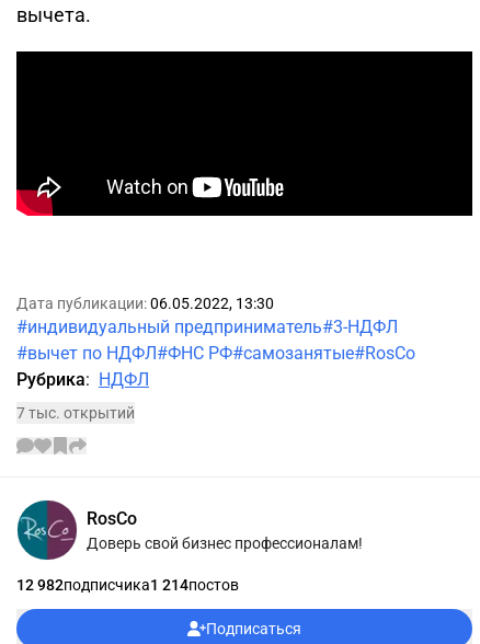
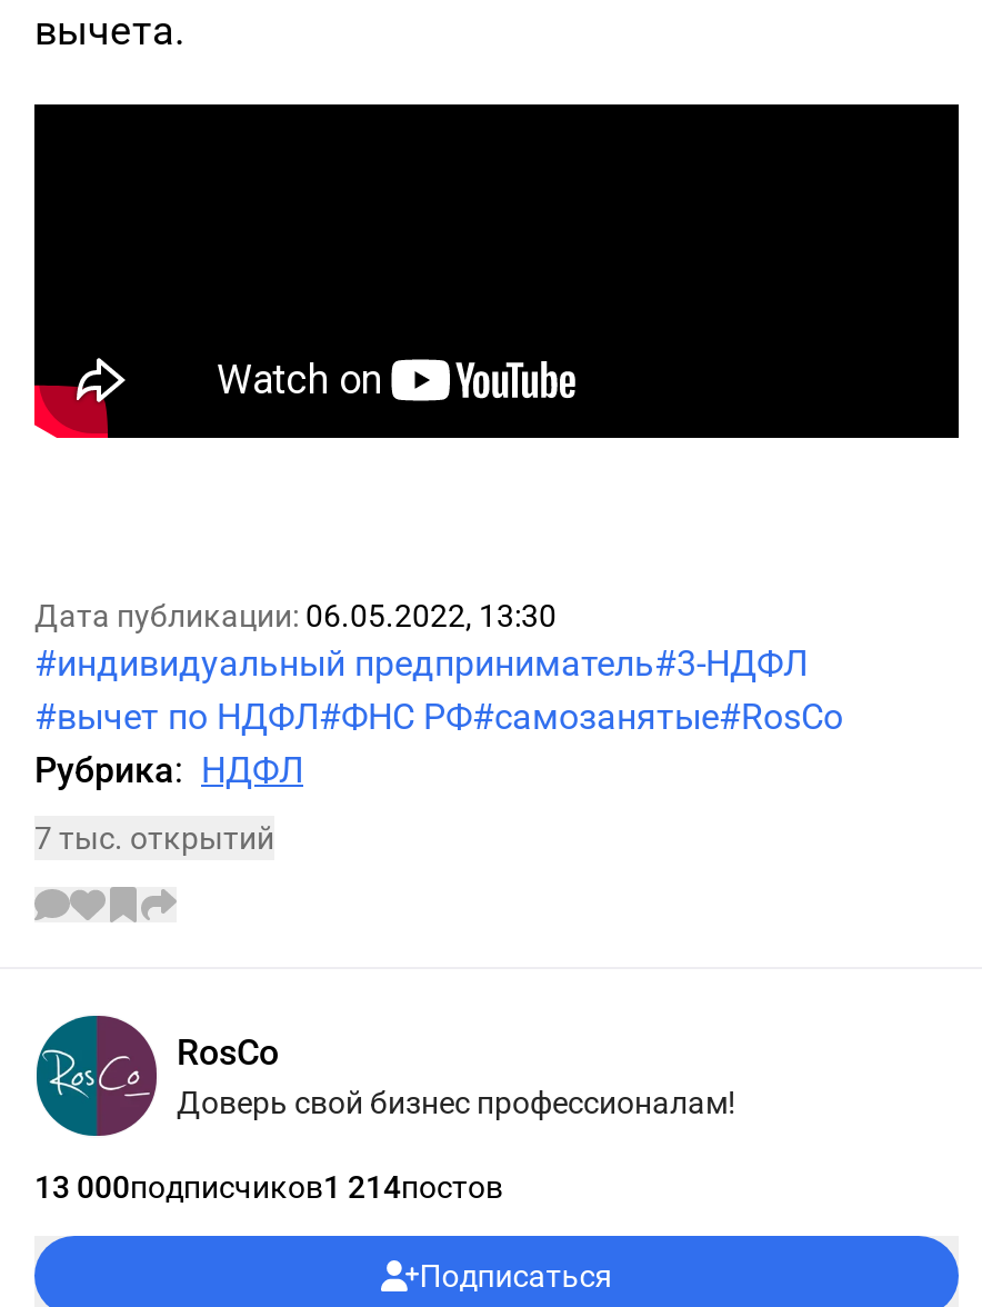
[16,576,239,594] 12 982подписчика1 214постов -> [34,1169,503,1205] 13 000подписчиков1 214постов

